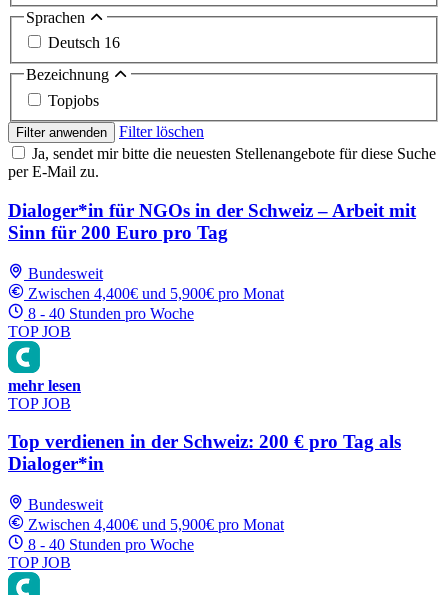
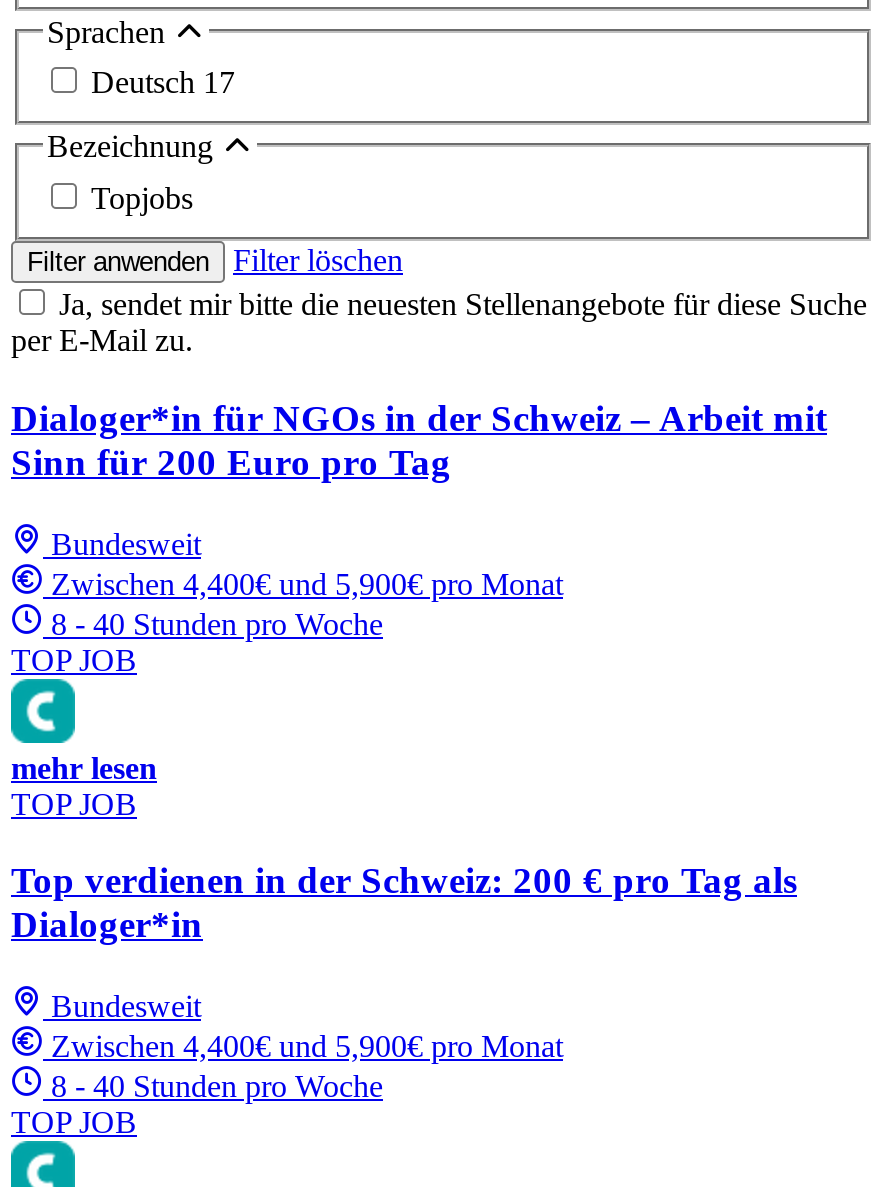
[48,34,120,51] Deutsch 16 -> [91,66,235,100] Deutsch 17

